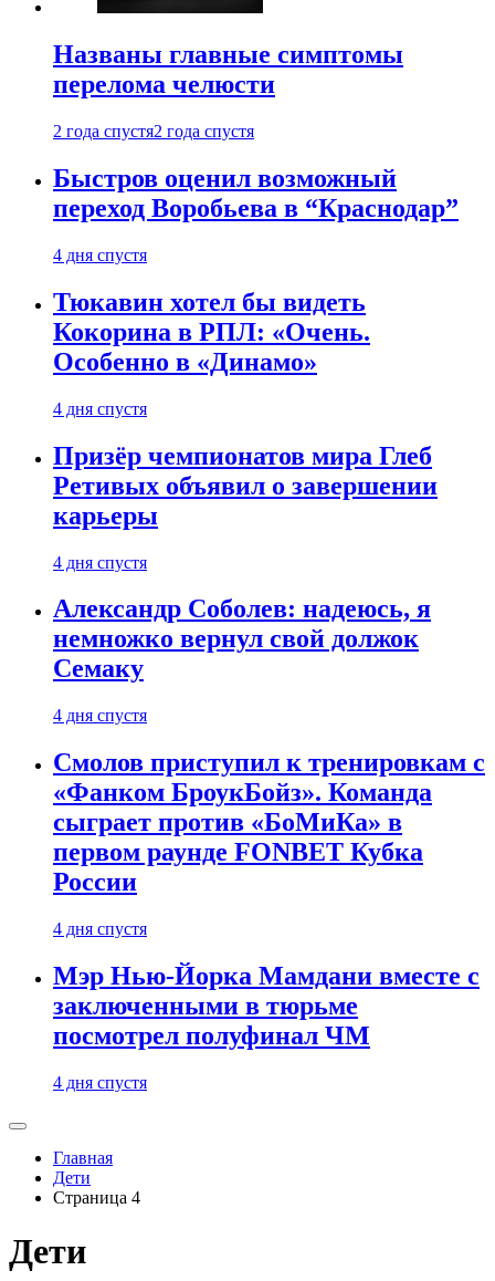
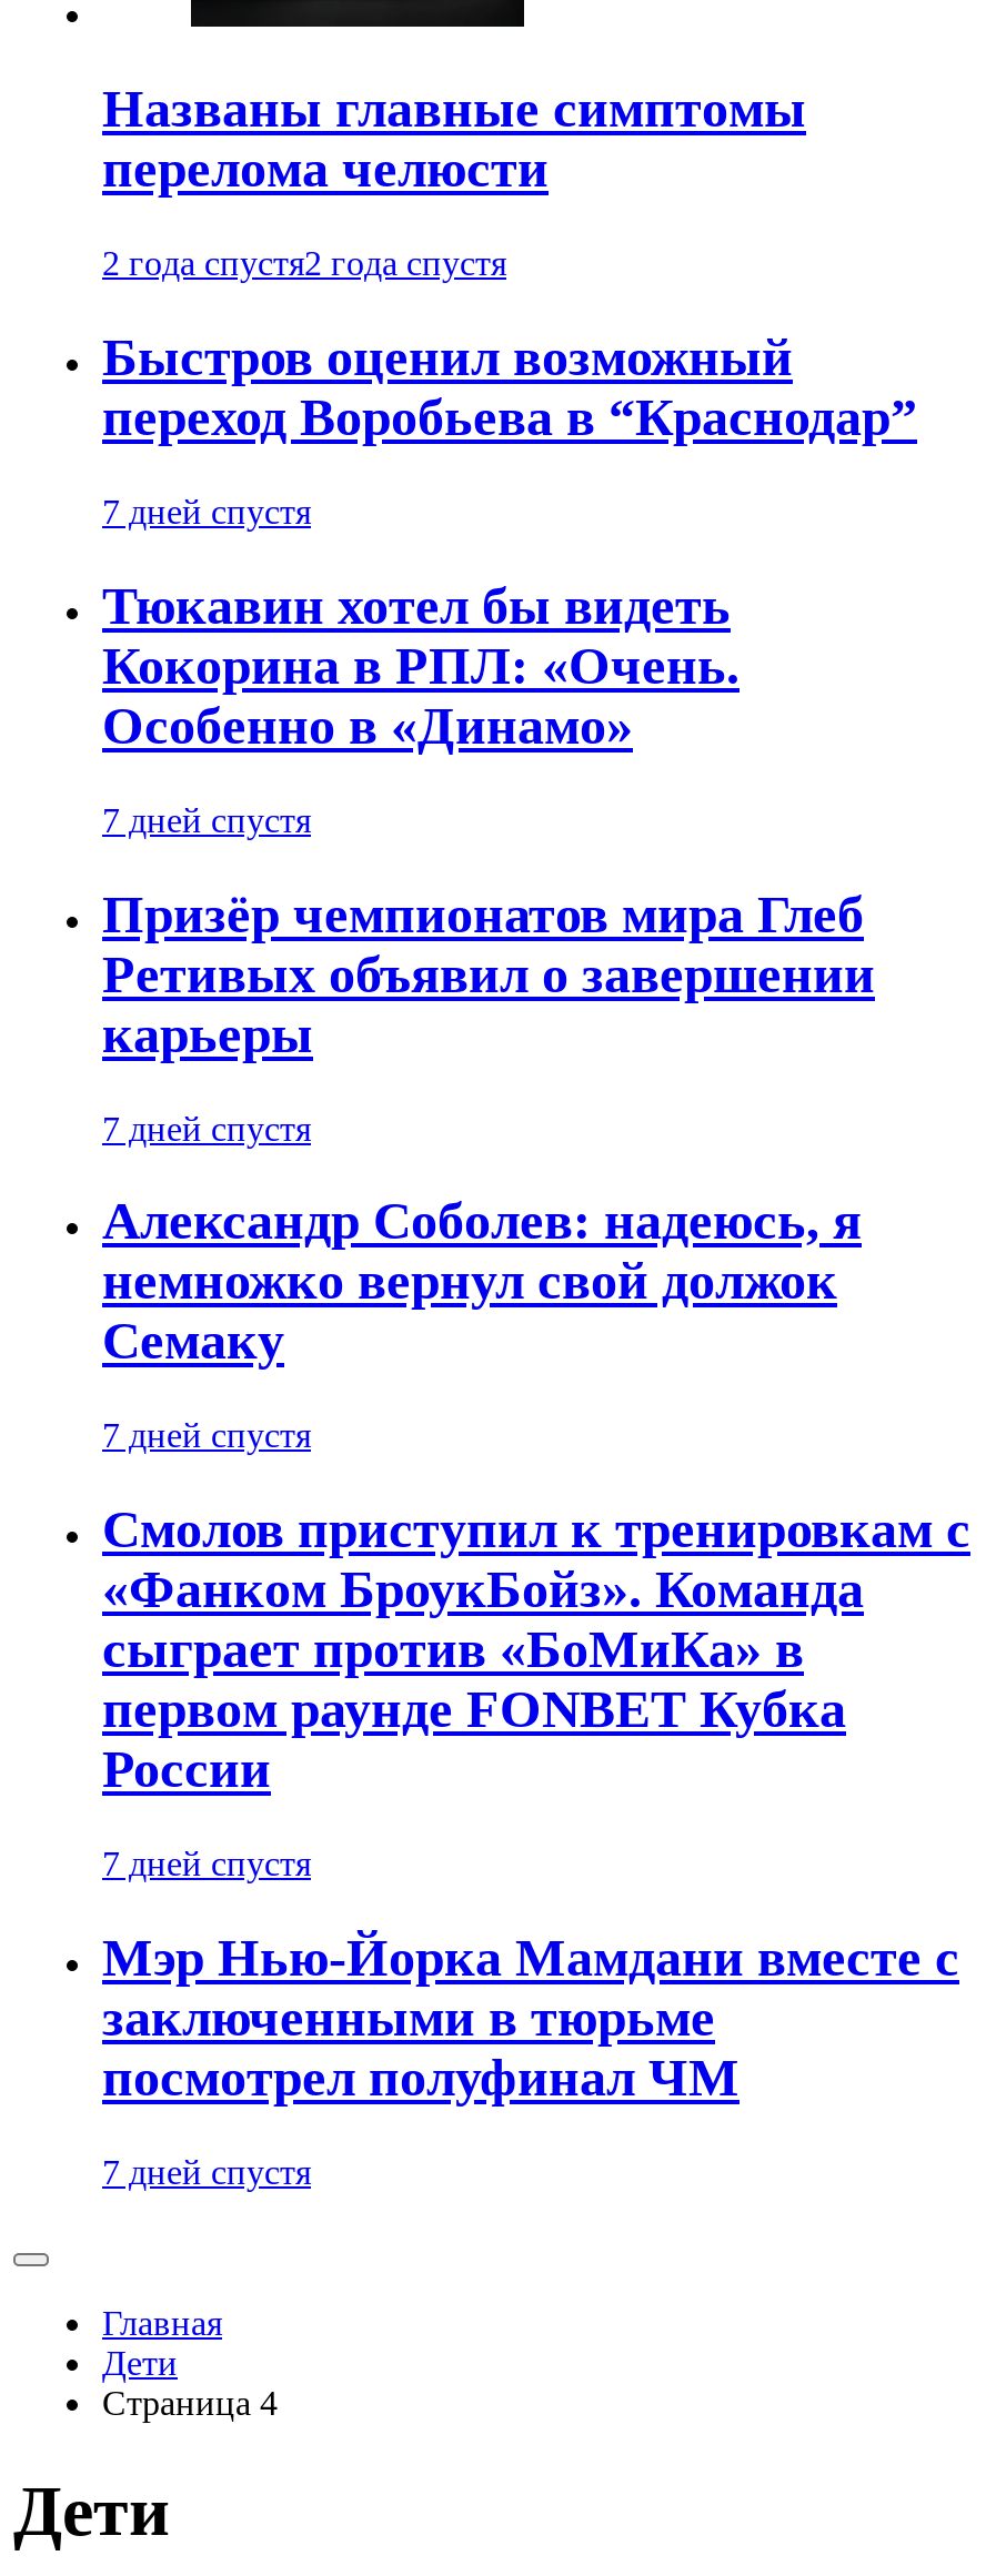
[53,245,147,264] 4 дня спустя -> [102,493,311,530] 7 дней спустя
[53,399,147,418] 4 дня спустя -> [102,801,311,839] 7 дней спустя
[53,553,147,571] 4 дня спустя -> [102,1109,311,1147] 7 дней спустя
[53,706,147,725] 4 дня спустя -> [102,1417,311,1455] 7 дней спустя
[53,919,147,938] 4 дня спустя -> [102,1845,311,1883] 7 дней спустя
[53,1073,147,1092] 4 дня спустя -> [102,2153,311,2191] 7 дней спустя

